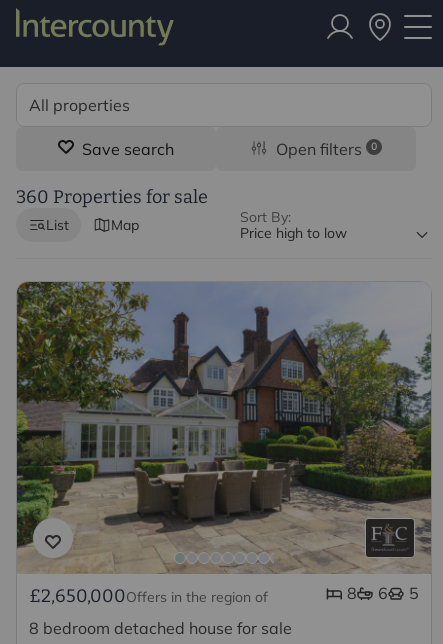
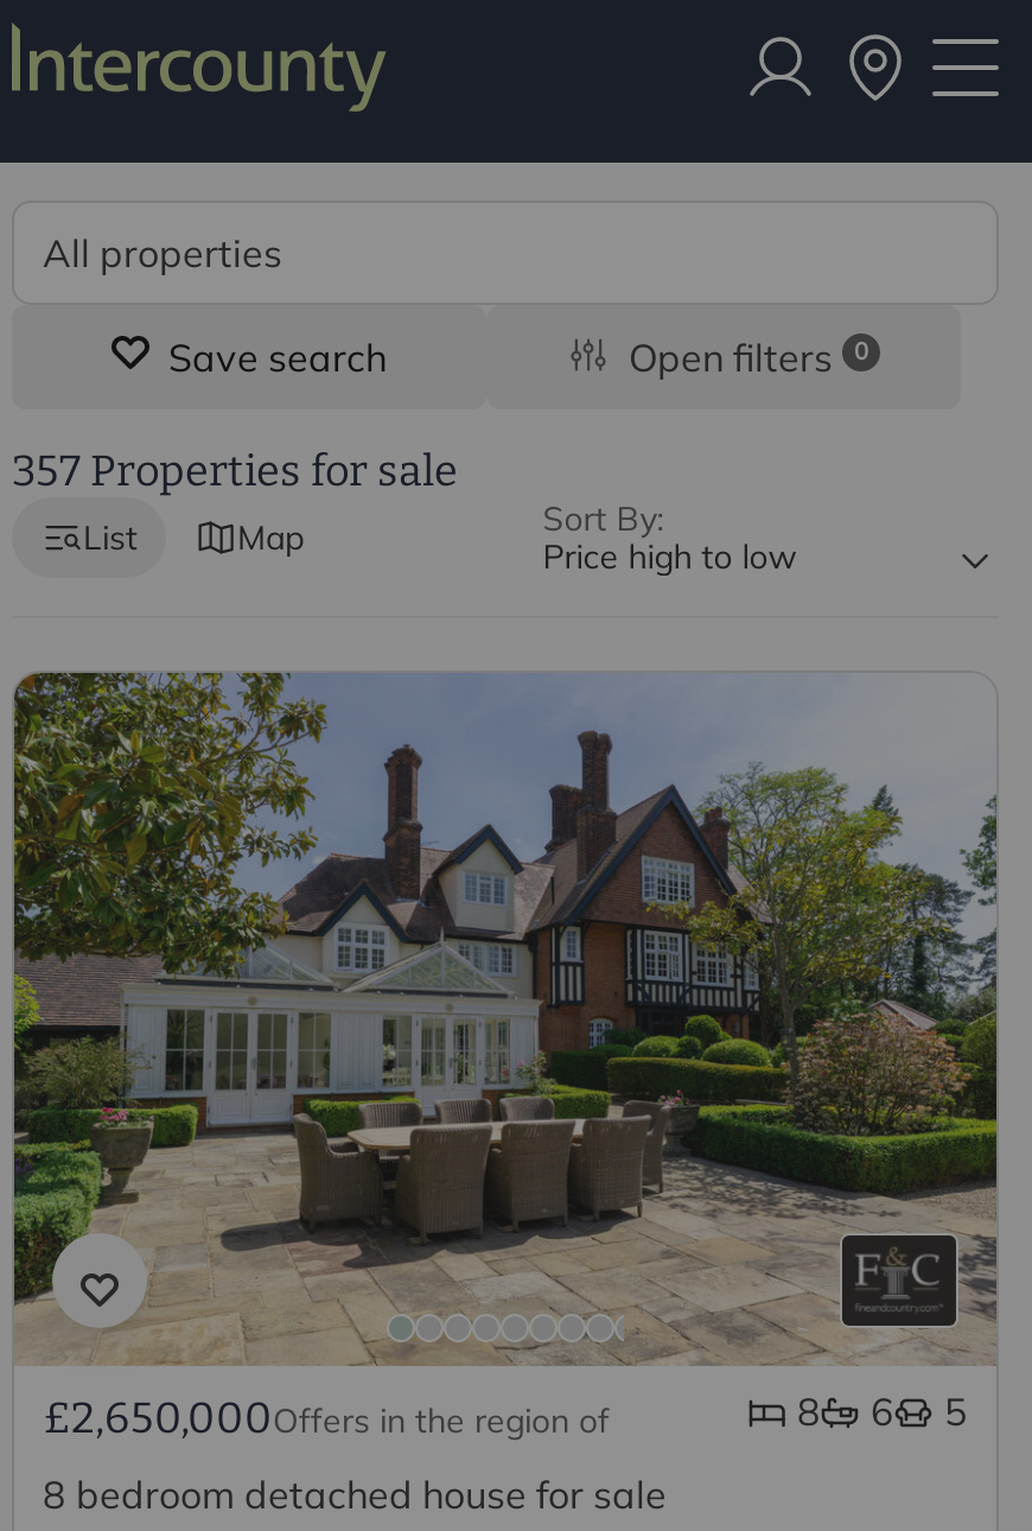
[16,186,208,208] 360 Properties for sale -> [12,445,458,497] 357 Properties for sale

